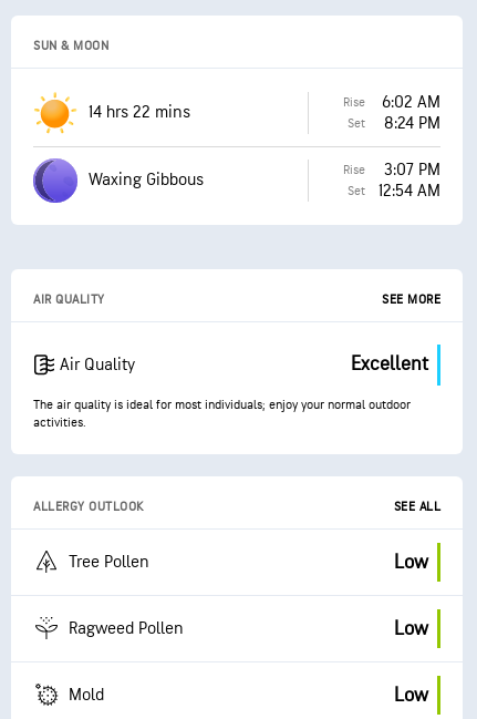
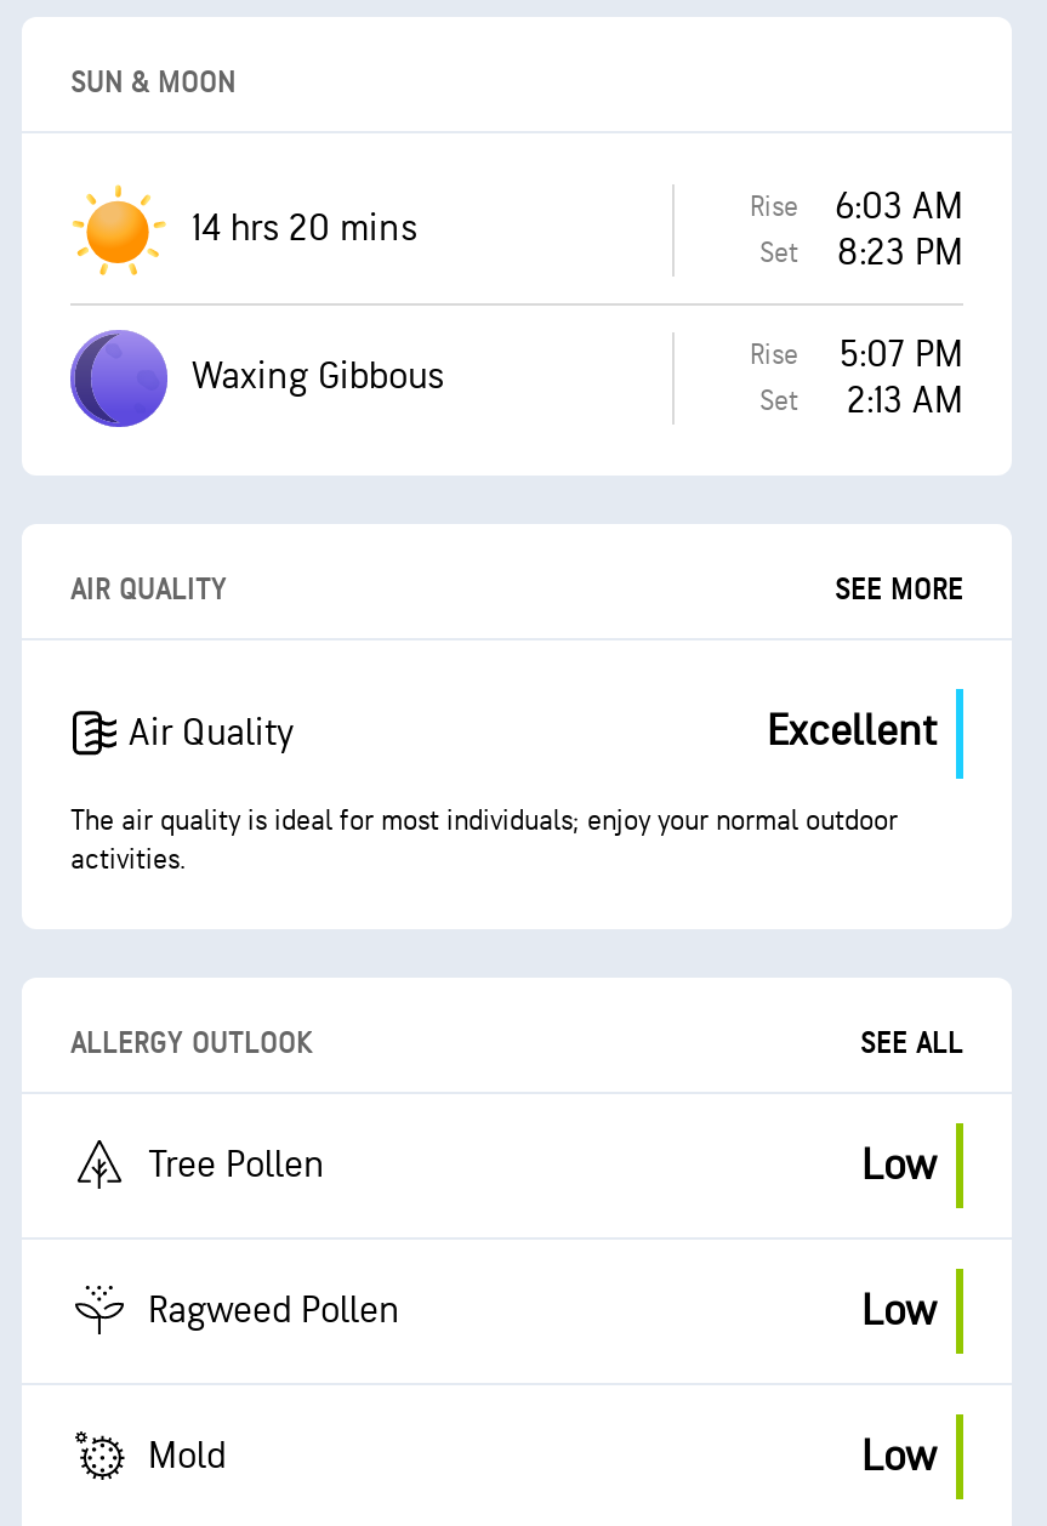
[343,91,440,112] Rise 6:02 AM -> [750,183,963,229] Rise 6:03 AM
[89,102,190,123] 14 hrs 22 mins -> [192,206,417,252] 14 hrs 20 mins
[348,112,440,133] Set 8:24 PM -> [759,229,963,275] Set 8:23 PM
[343,159,440,180] Rise 3:07 PM -> [750,331,963,377] Rise 5:07 PM
[348,180,440,201] Set 12:54 AM -> [759,377,963,423] Set 2:13 AM

